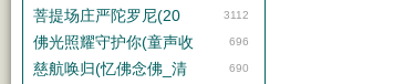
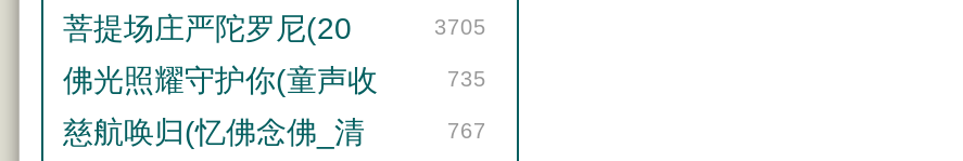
[224,9,249,21] 3112 -> [434,15,486,39] 3705
[229,35,249,48] 696 -> [447,67,486,91] 735
[229,62,249,74] 690 -> [447,119,486,143] 767

